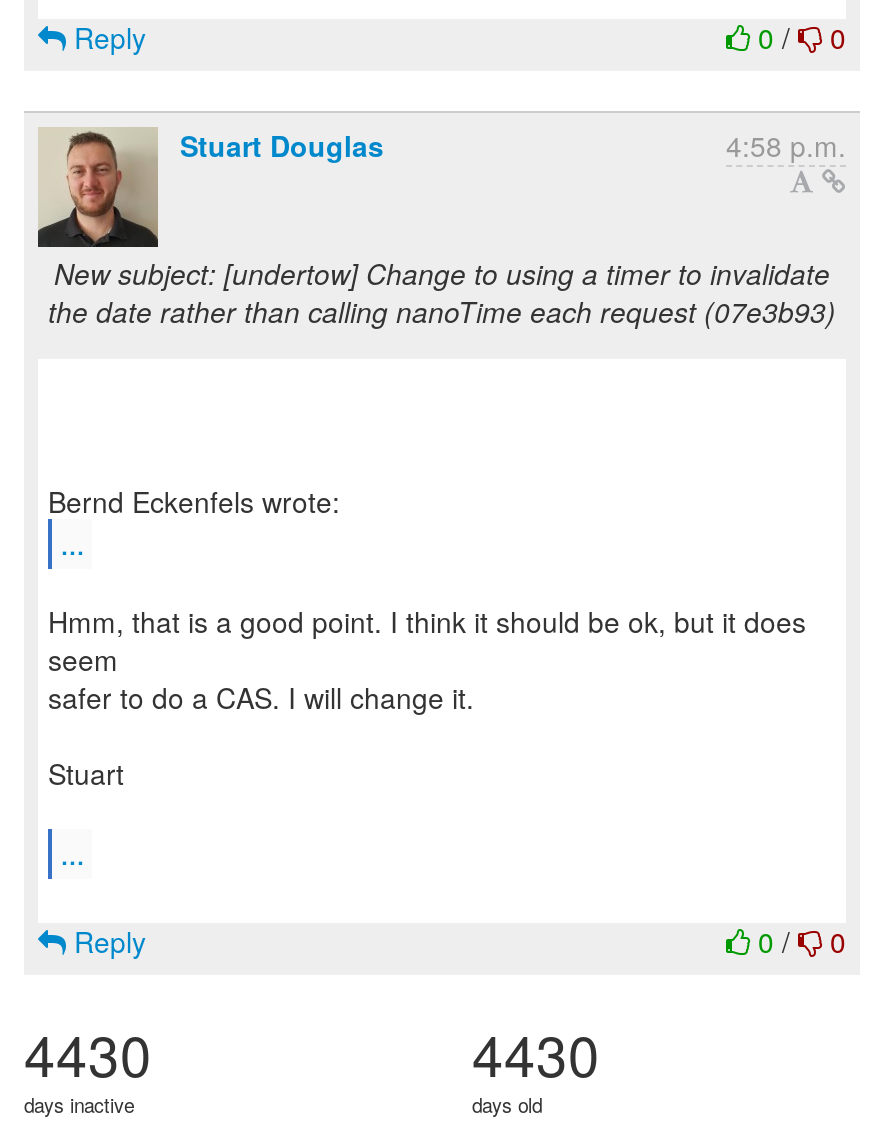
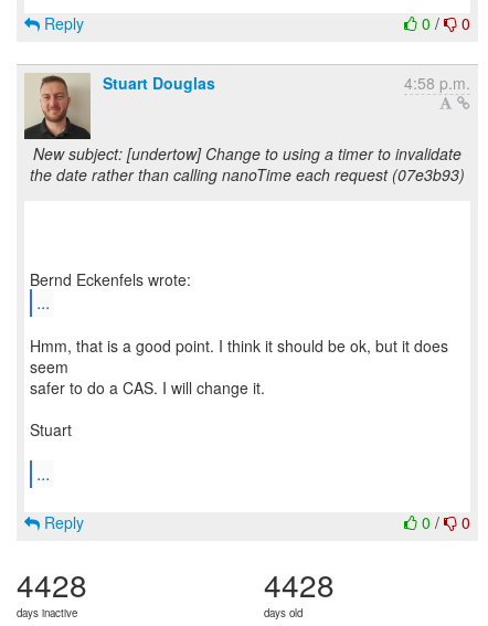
[24,1013,152,1093] 4430 -> [17,562,87,606] 4428
[472,1013,600,1093] 4430 -> [264,562,335,606] 4428

